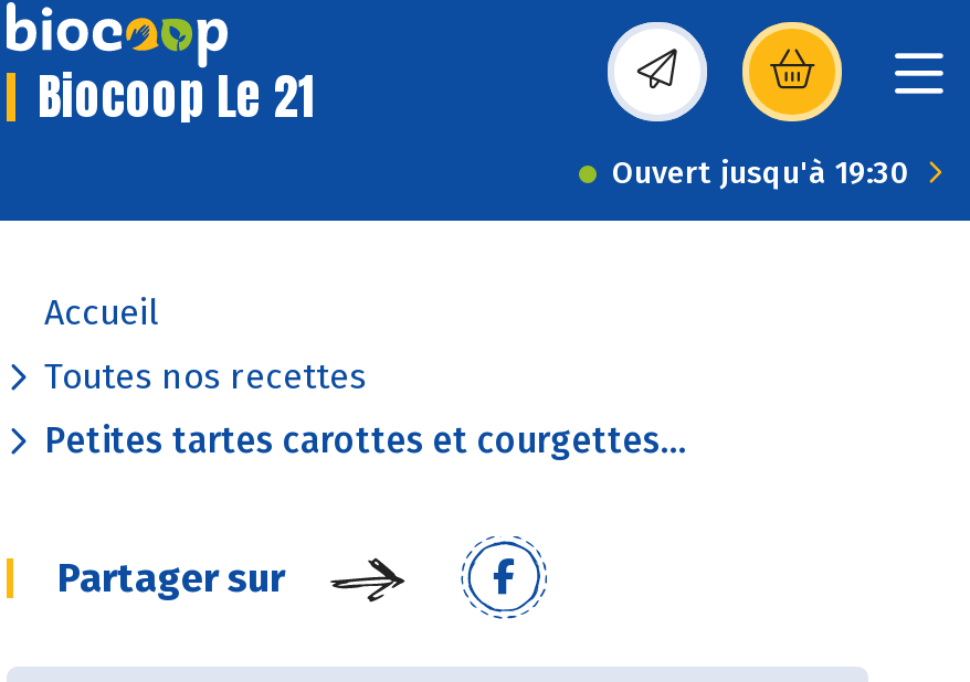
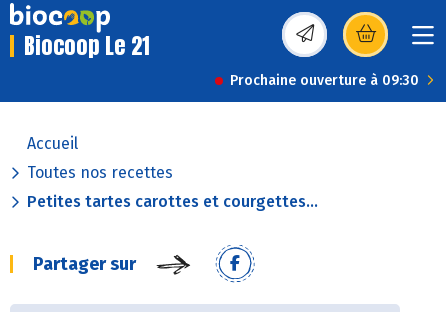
[612,154,910,192] Ouvert jusqu'à 19:30 -> [230,72,419,89] Prochaine ouverture à 09:30

